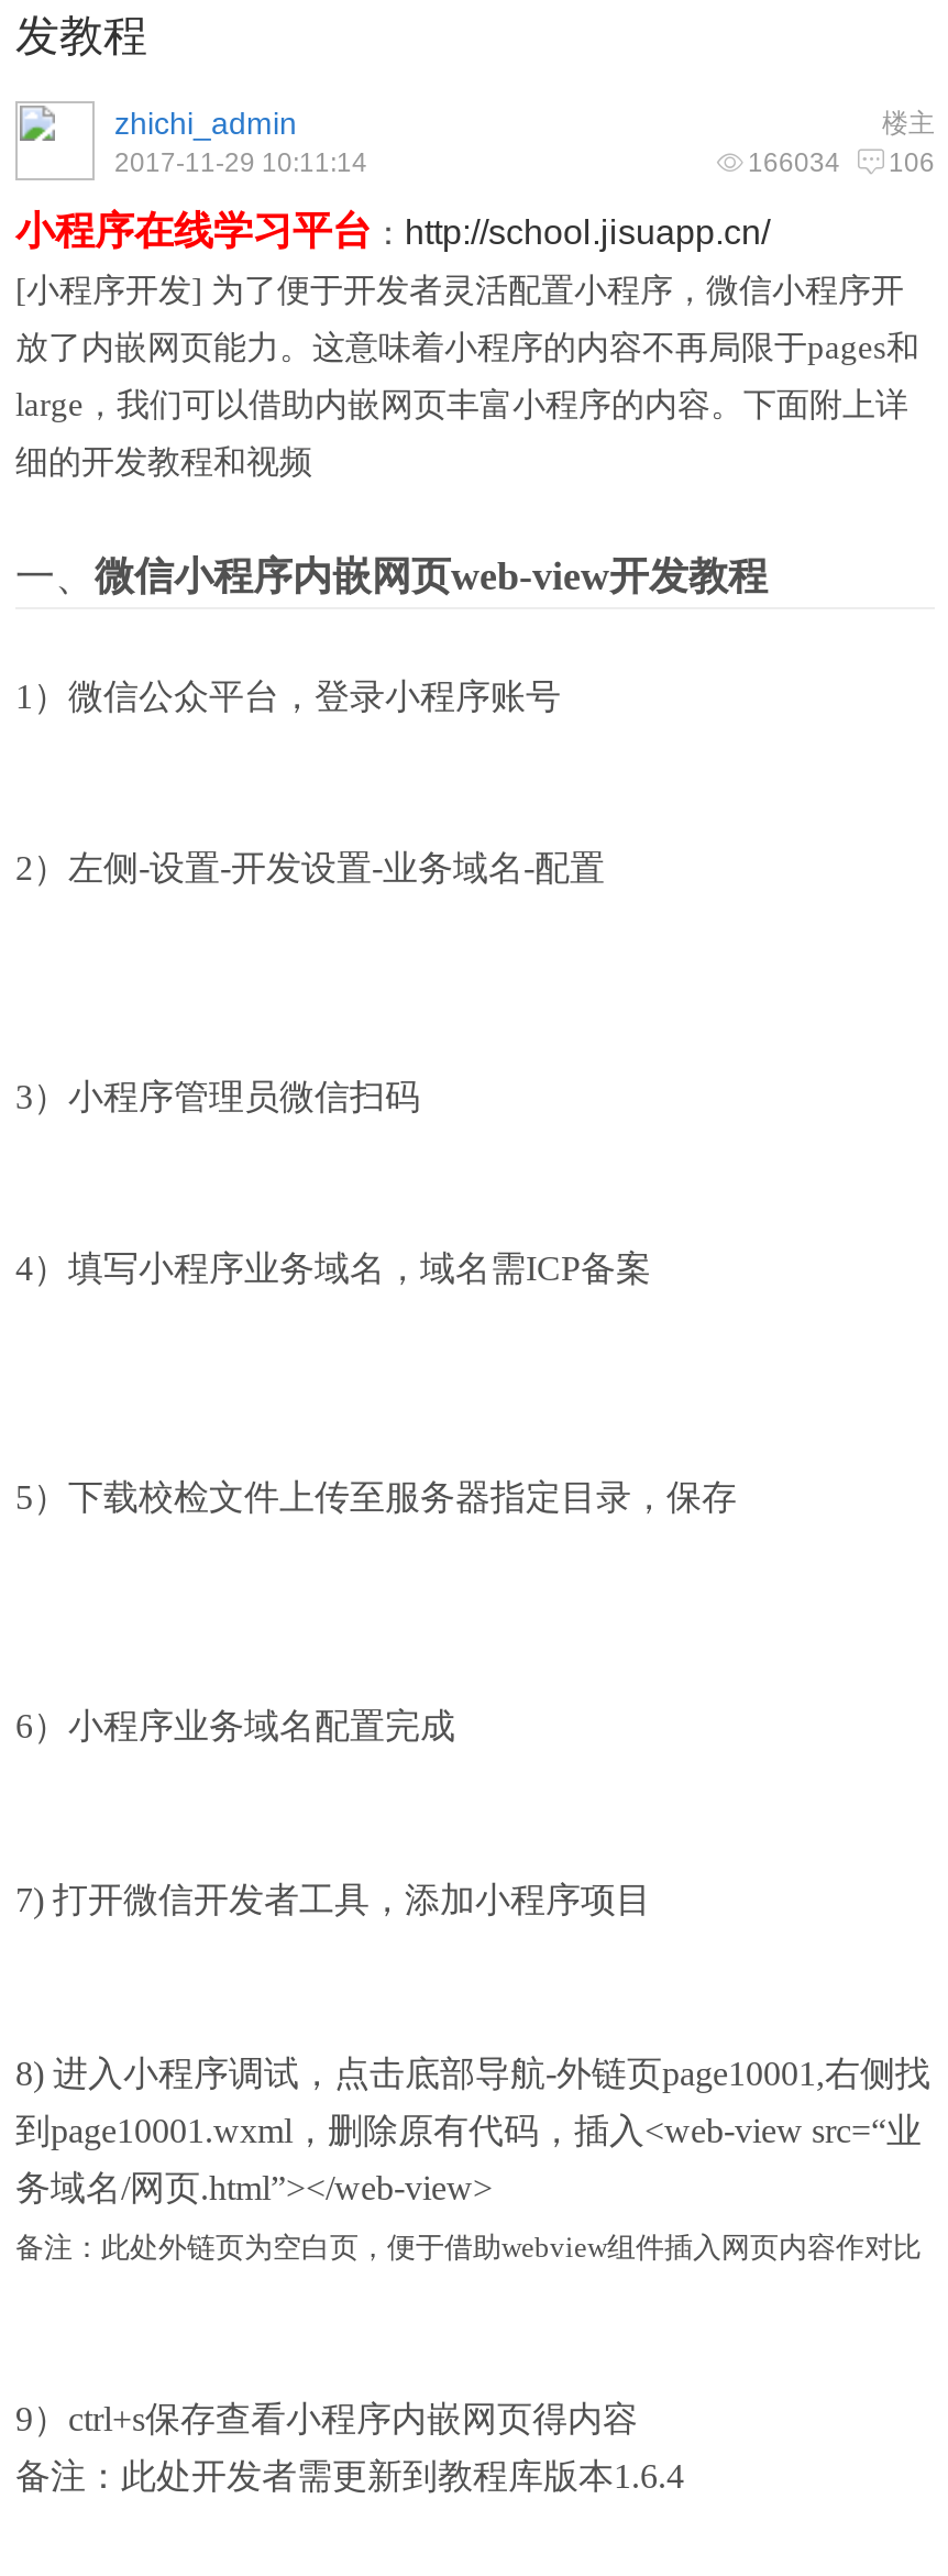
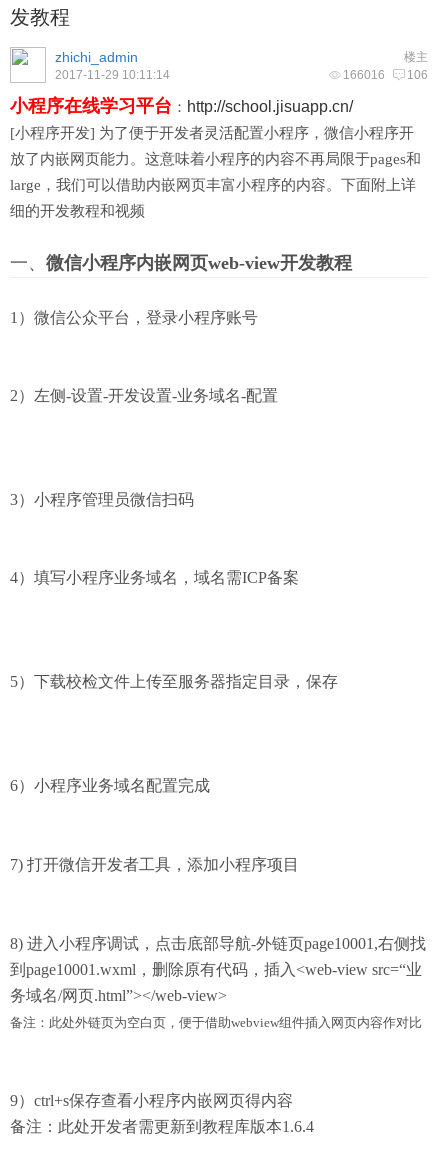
[748,147,935,178] 166034 106 -> [343,68,428,82] 166016 106

